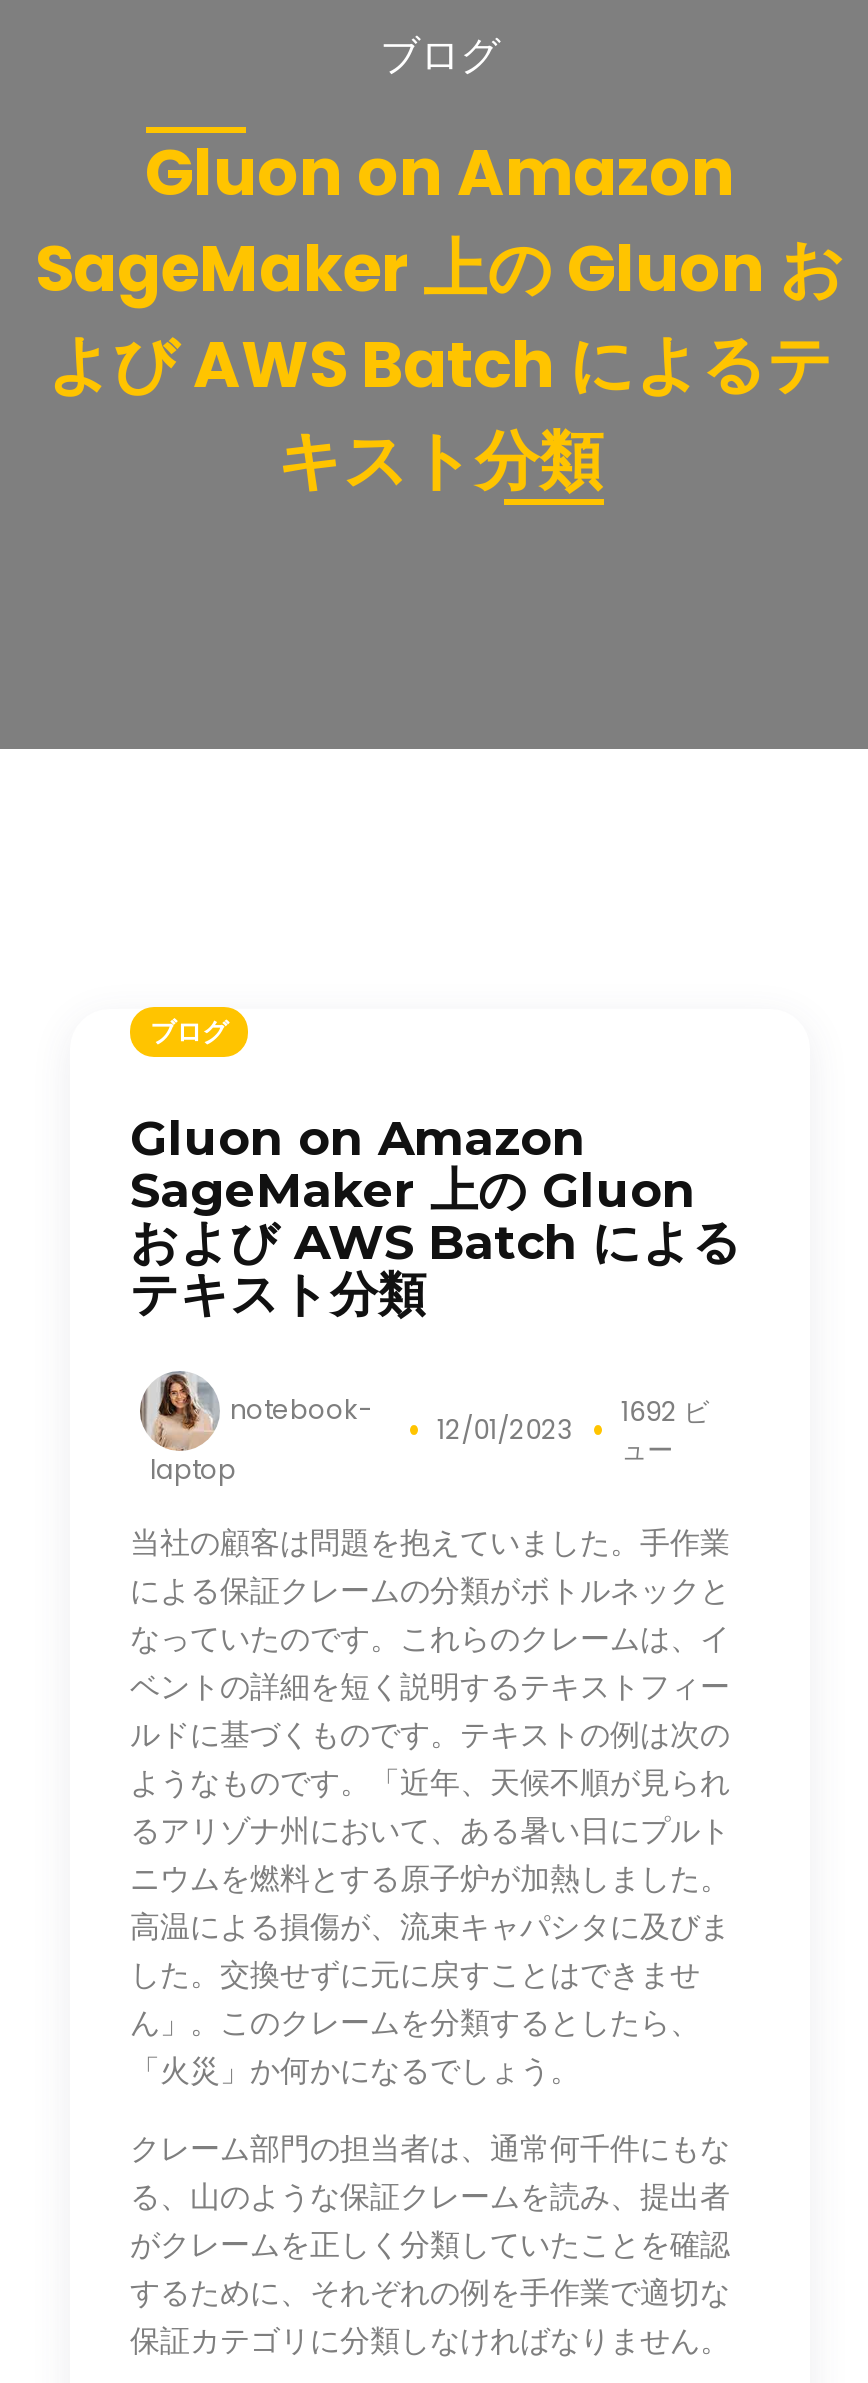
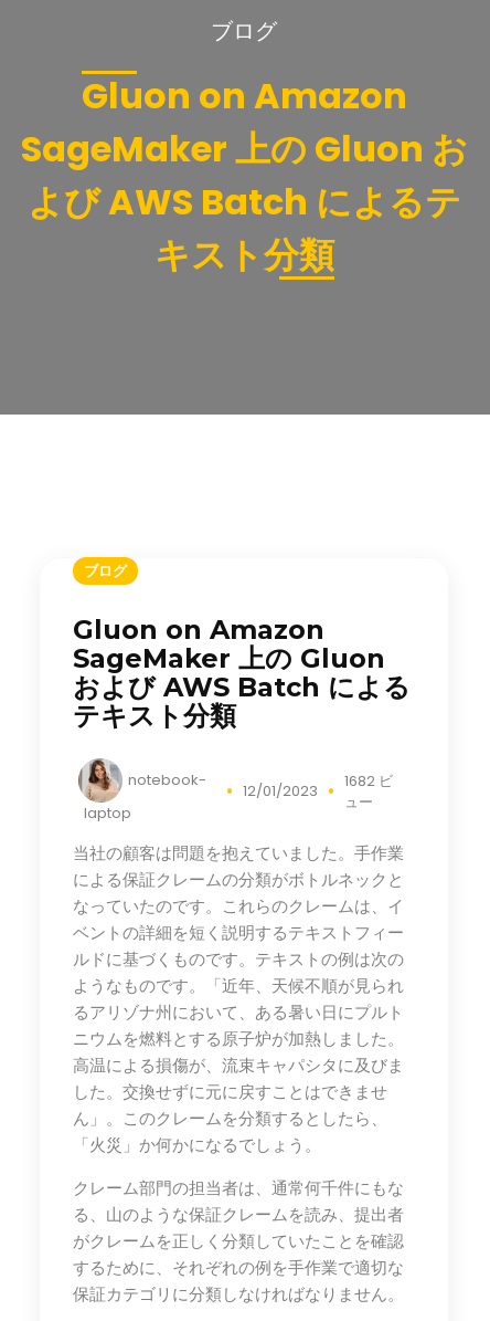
[437,1392,709,1468] 12/01/2023 1692 ビ ュー -> [242,770,392,812] 12/01/2023 1682 ビ ュー

